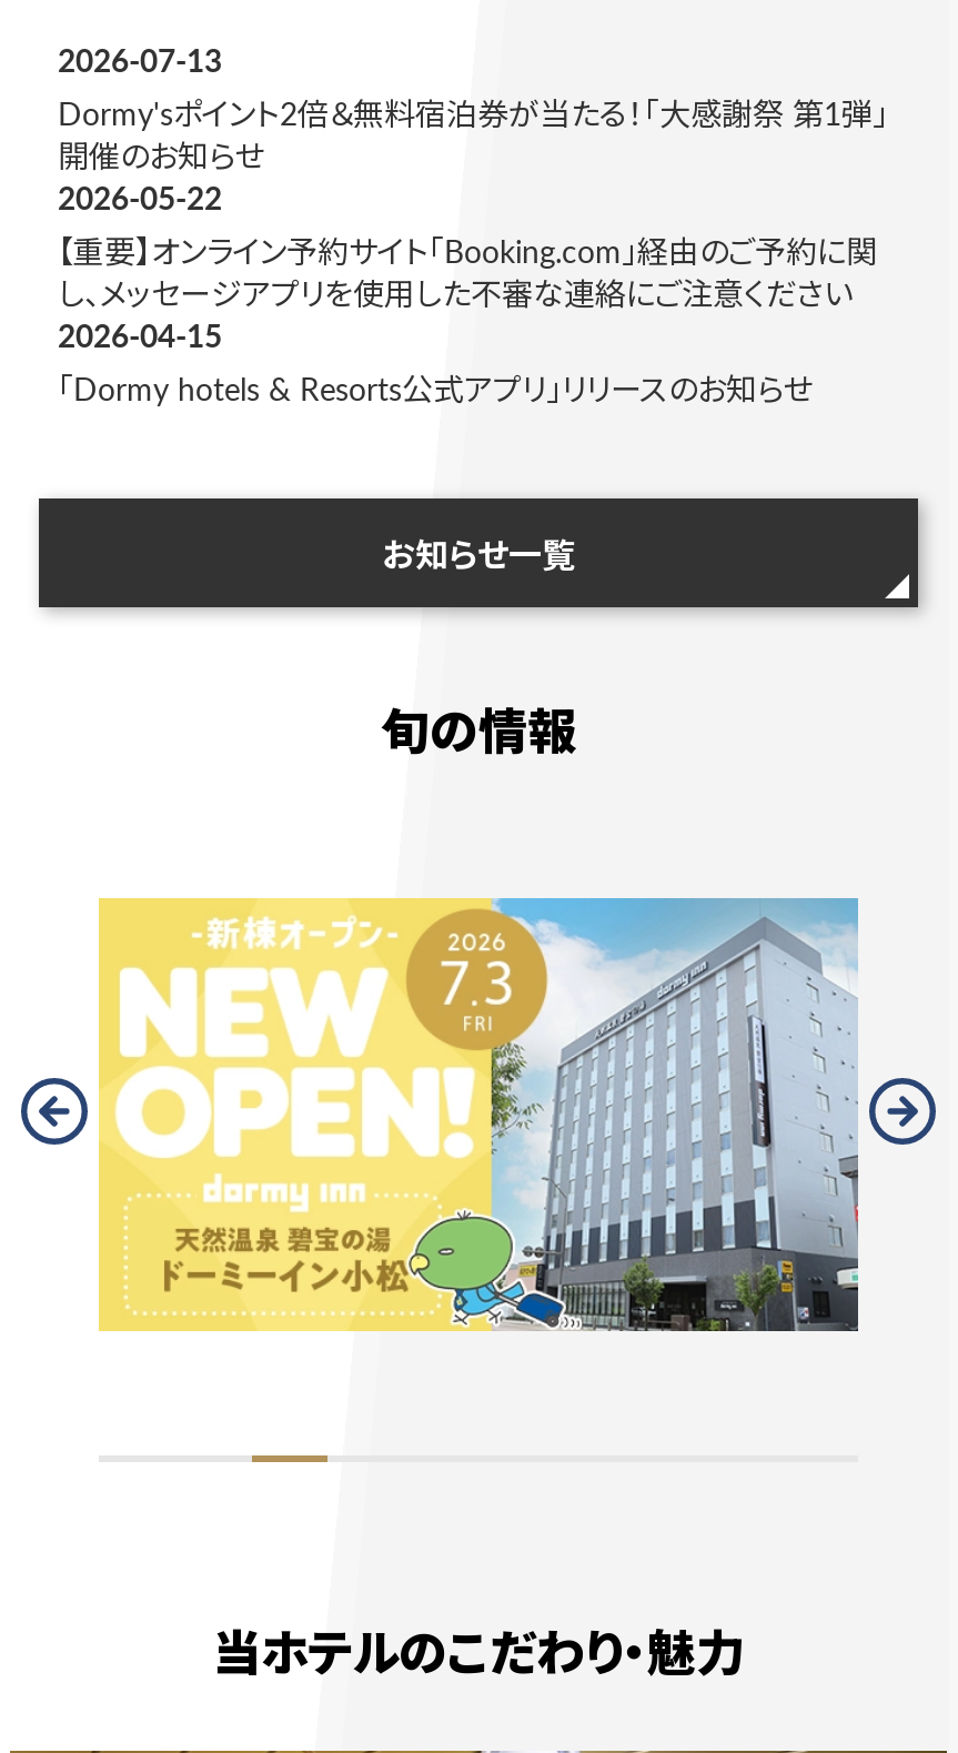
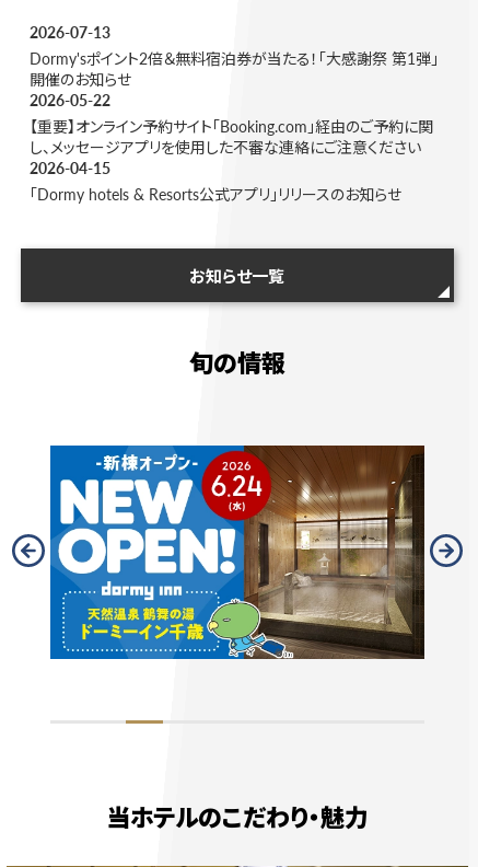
[97,896,860,1333] [image] -> [49,444,425,660] [image]

